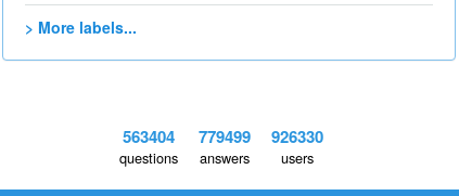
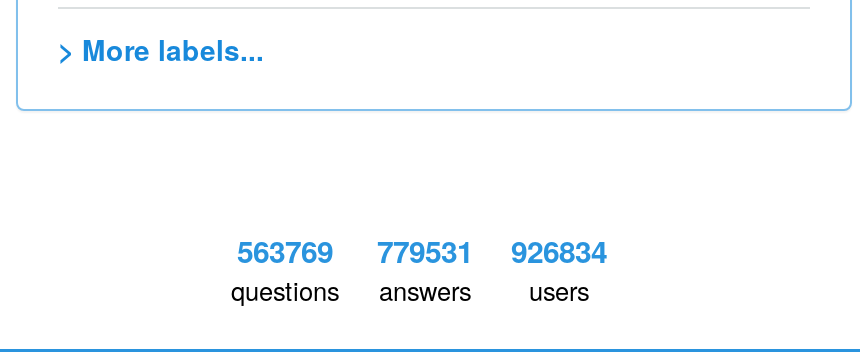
[122,125,174,148] 563404 -> [237,229,333,273] 563769
[198,125,250,148] 779499 -> [377,229,473,273] 779531
[271,125,323,148] 926330 -> [511,229,607,273] 926834

